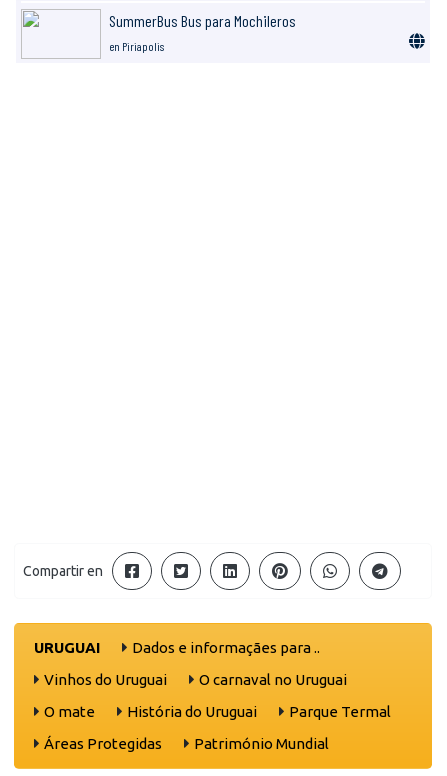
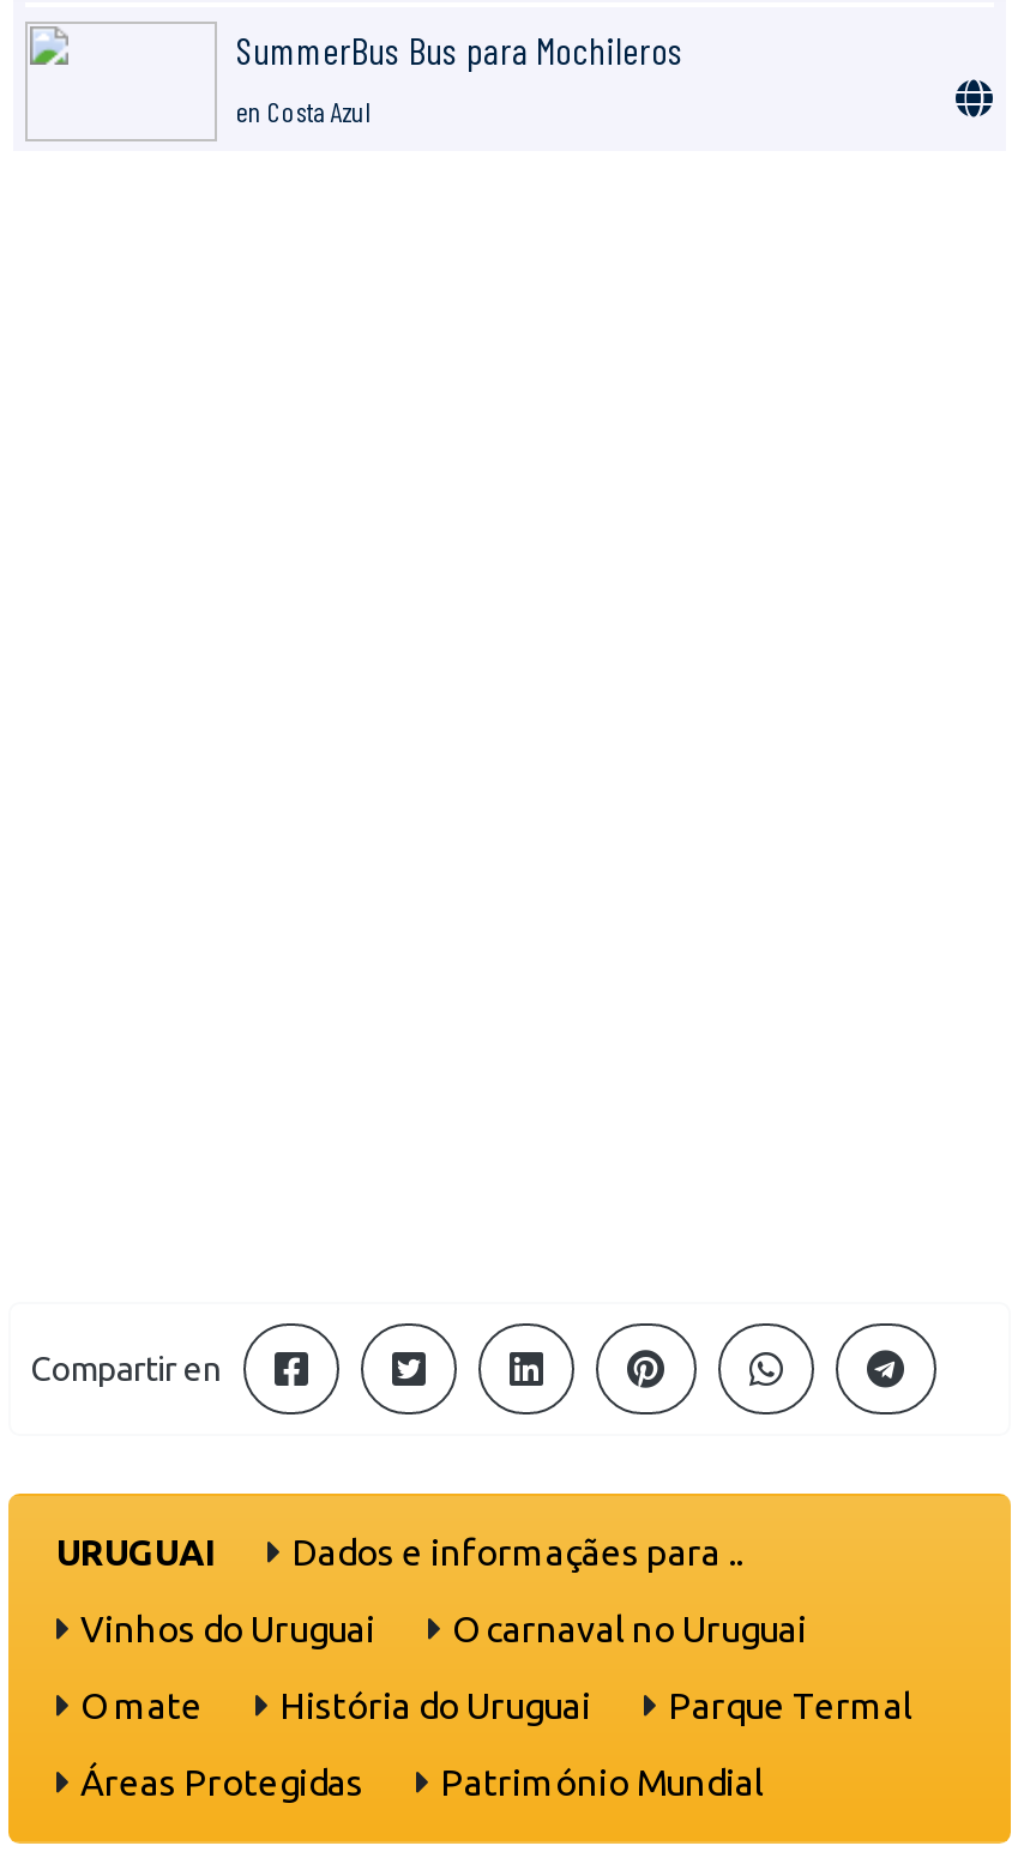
[109,39,164,53] en Piriapolis -> [236,93,373,127] en Costa Azul

